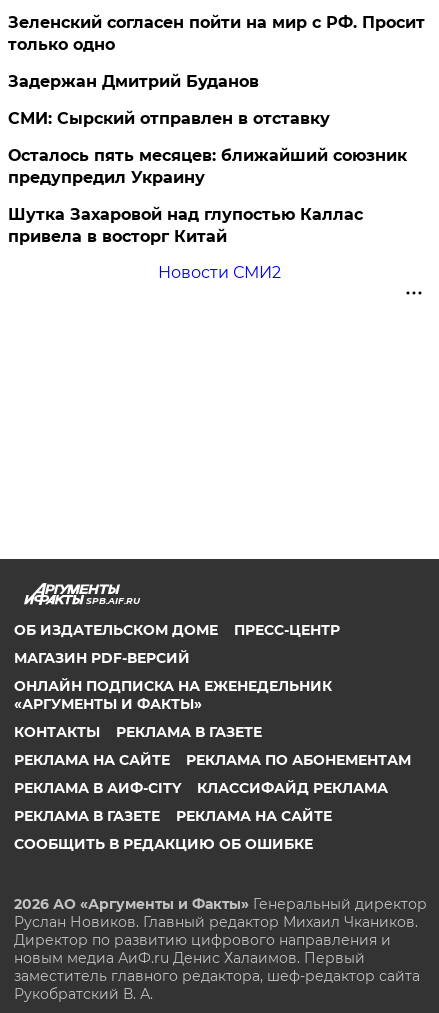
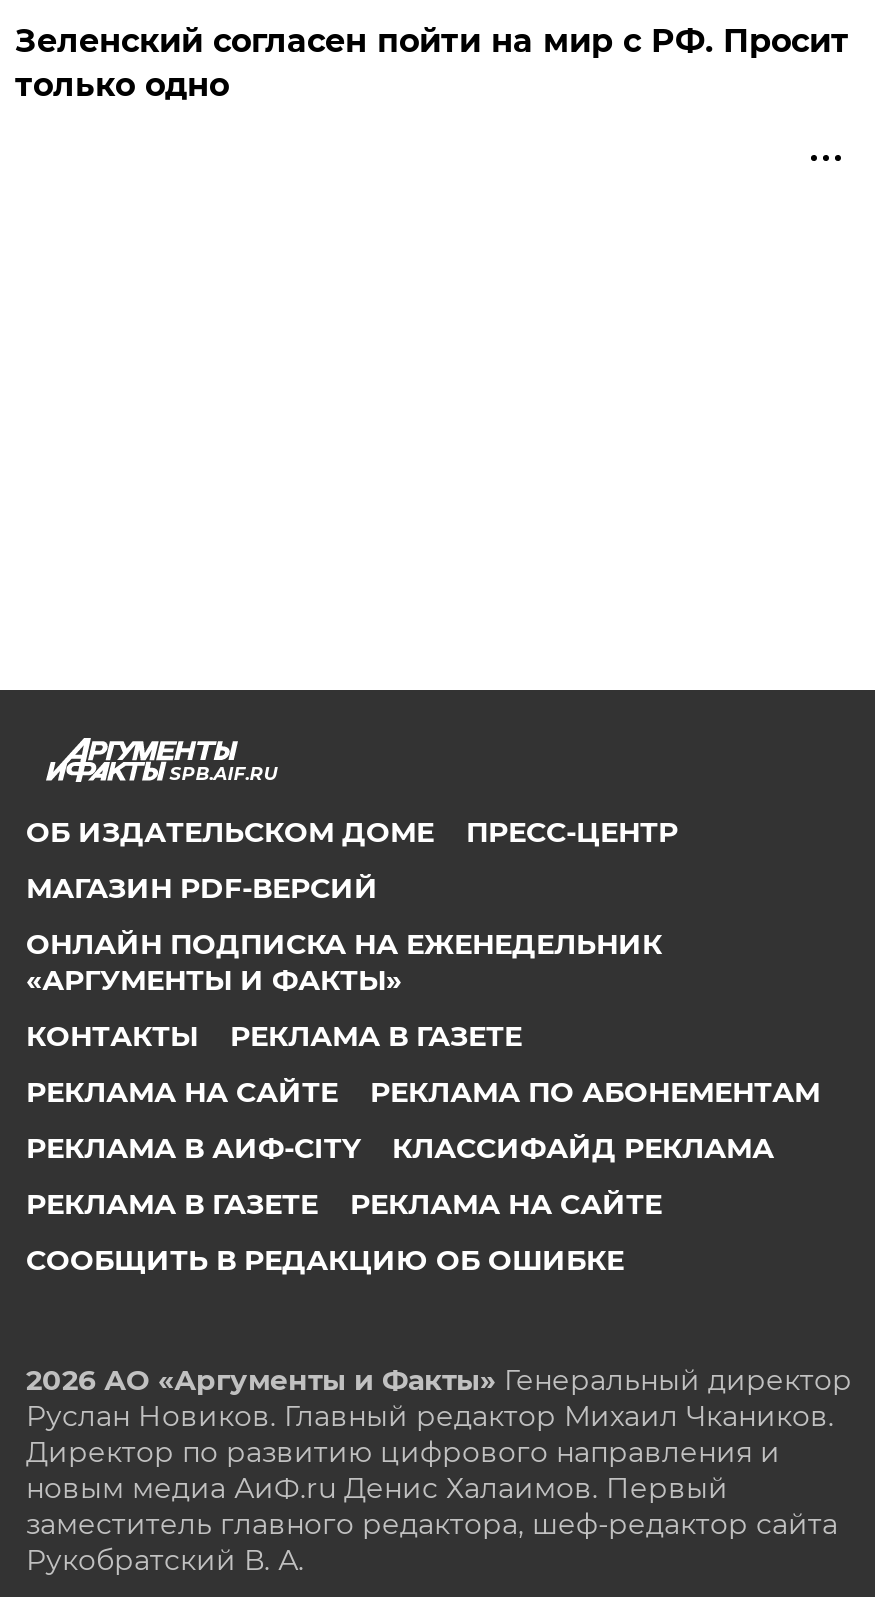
[8,72,407,282] Задержан Дмитрий Буданов | СМИ: Сырский отправлен в отставку | Осталось пять месяцев: ближайший союзник | предупредил Украину | Шутка Захаровой над глупостью Каллас | привела в восторг Китай | Новости СМИ2 -> none

